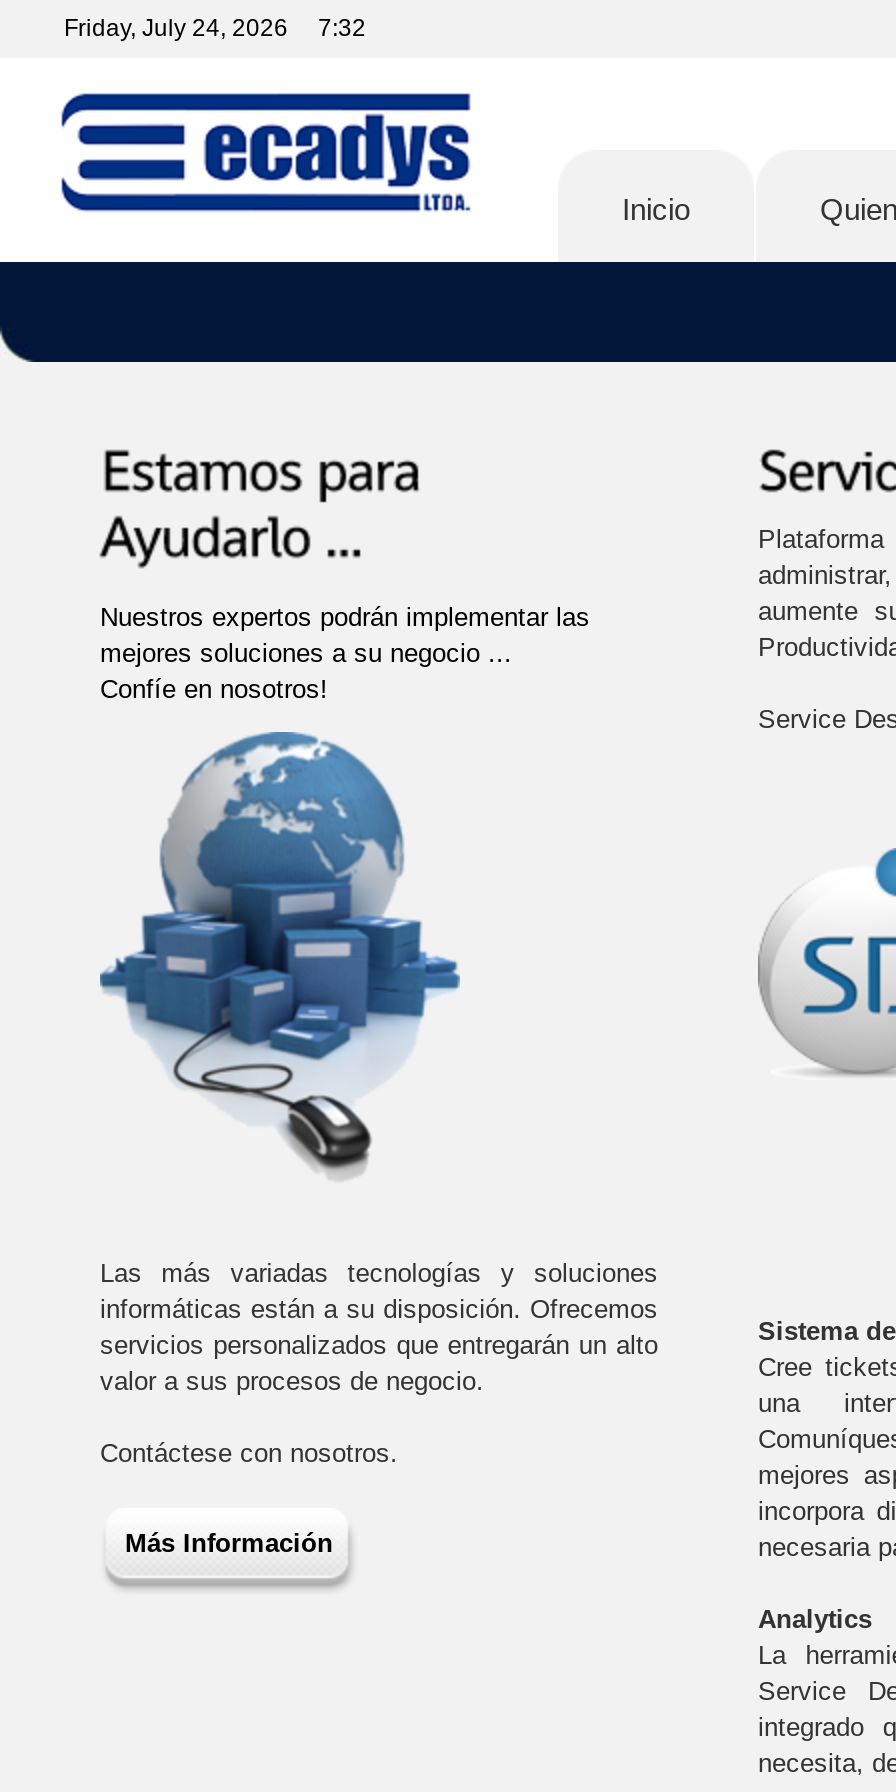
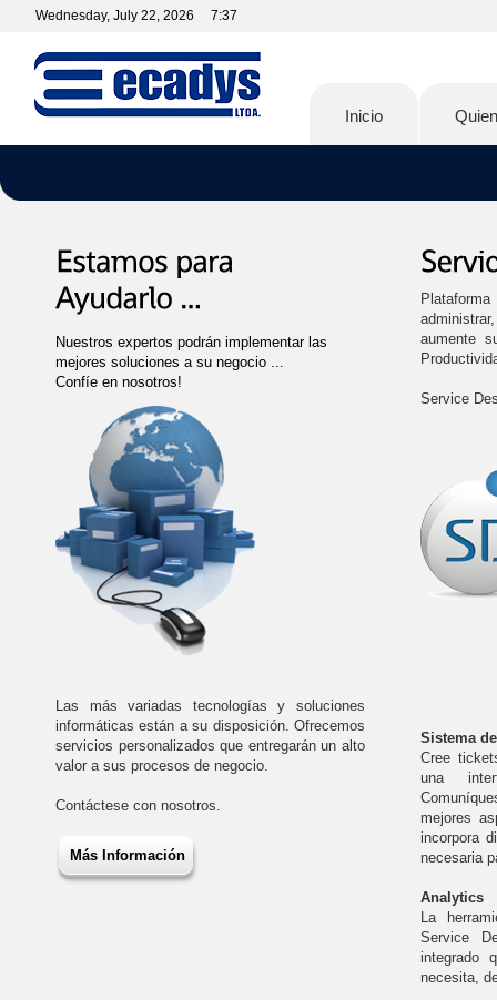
[64,14,366,42] Friday, July 24, 2026 7:32 -> [35,8,237,23] Wednesday, July 22, 2026 7:37

